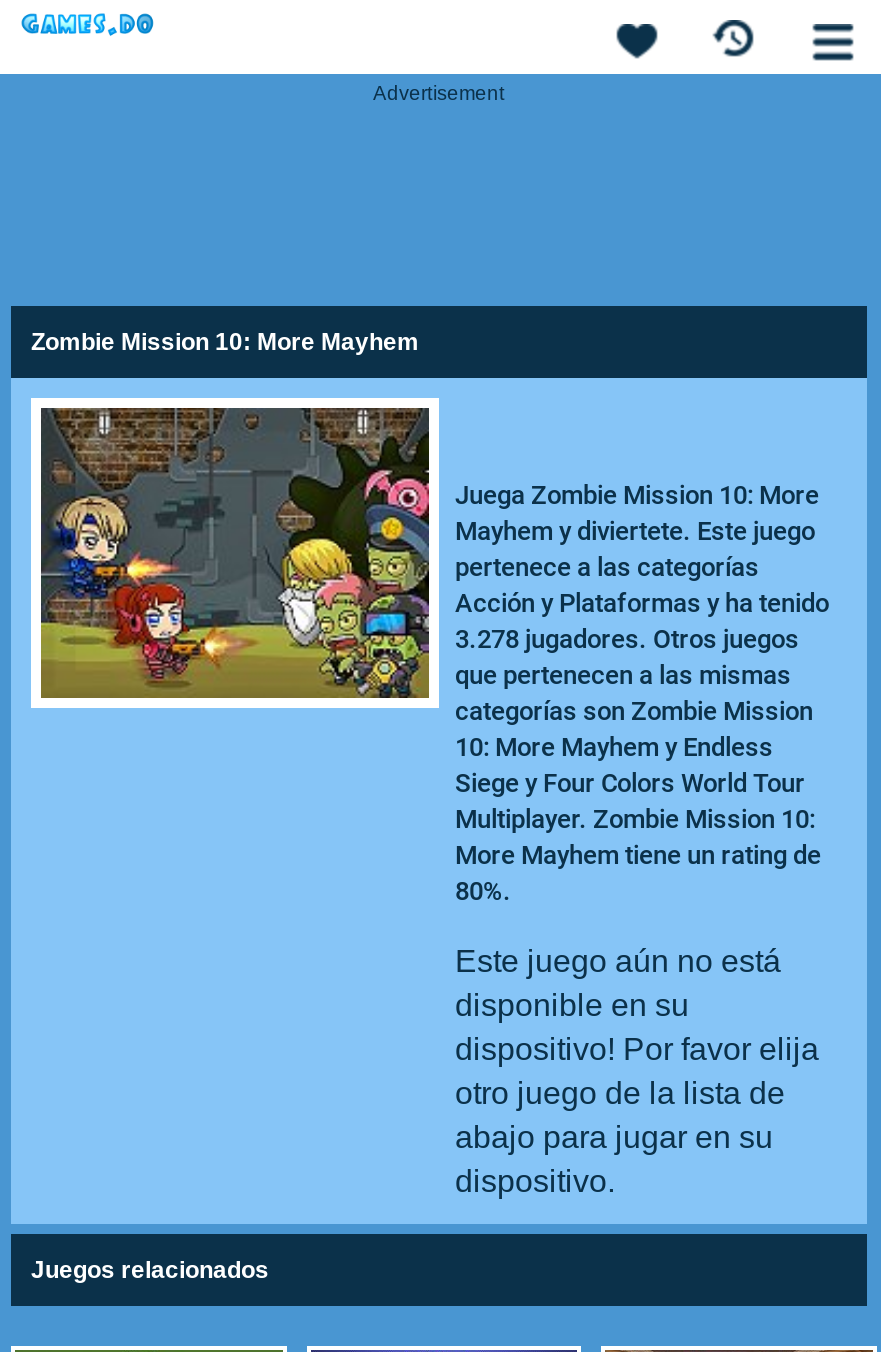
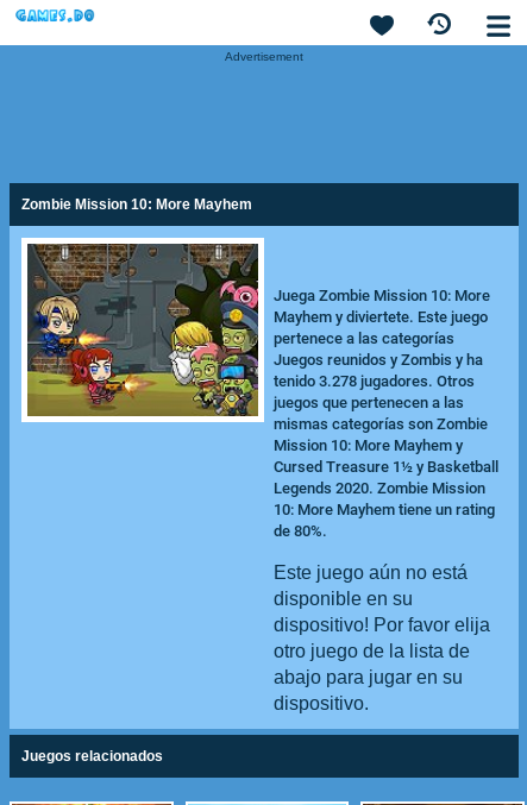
[455,588,829,906] Acción y Plataformas y ha tenido | 3.278 jugadores. Otros juegos | que pertenecen a las mismas | categorías son Zombie Mission | 10: More Mayhem y Endless | Siege y Four Colors World Tour | Multiplayer. Zombie Mission 10: | More Mayhem tiene un rating de | 80%. -> [274,351,498,540] Juegos reunidos y Zombis y ha | tenido 3.278 jugadores. Otros | juegos que pertenecen a las | mismas categorías son Zombie | Mission 10: More Mayhem y | Cursed Treasure 1½ y Basketball | Legends 2020. Zombie Mission | 10: More Mayhem tiene un rating | de 80%.

